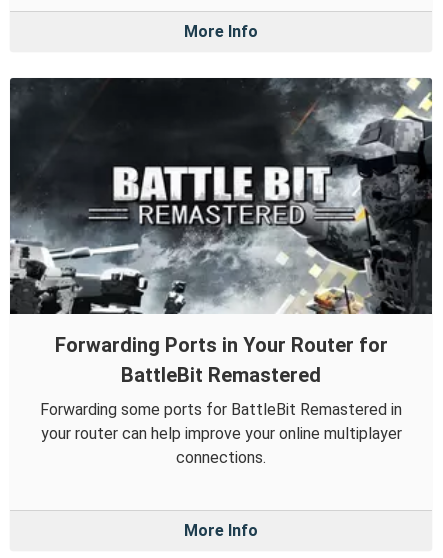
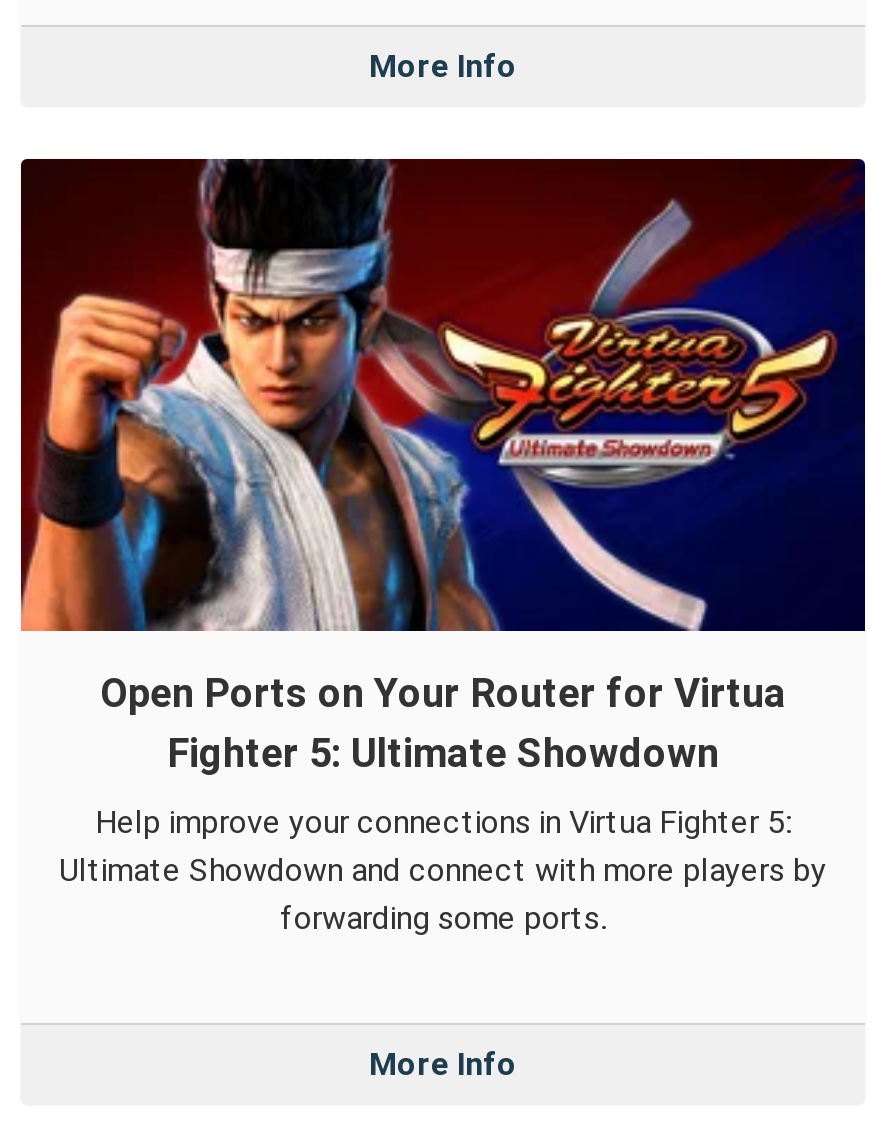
[9,77,433,387] [image] | Forwarding Ports in Your Router for | BattleBit Remastered -> [19,156,867,778] [image] | Open Ports on Your Router for Virtua | Fighter 5: Ultimate Showdown
[40,400,402,467] Forwarding some ports for BattleBit Remastered in | your router can help improve your online multiplayer | connections. -> [59,804,827,938] Help improve your connections in Virtua Fighter 5: | Ultimate Showdown and connect with more players by | forwarding some ports.

